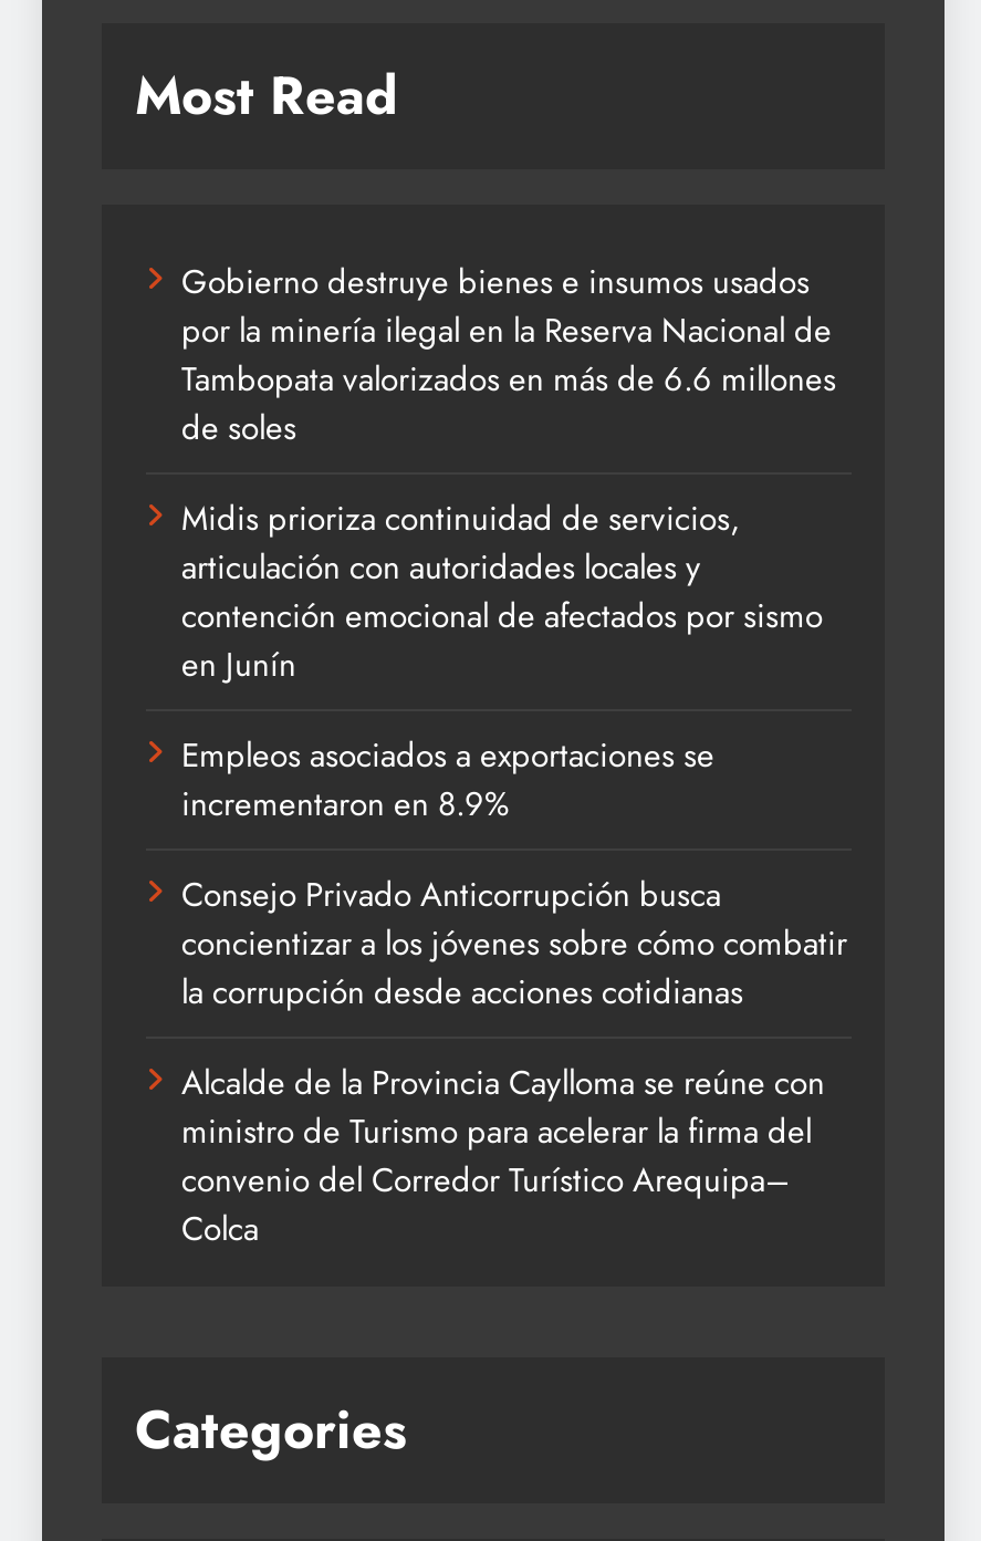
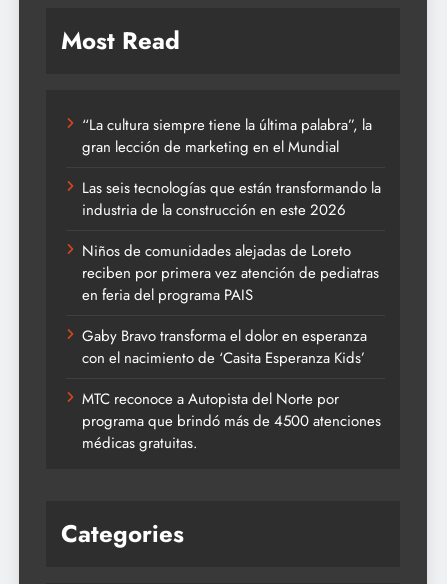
[181,258,836,453] Gobierno destruye bienes e insumos usados | por la minería ilegal en la Reserva Nacional de | Tambopata valorizados en más de 6.6 millones | de soles -> [82,114,372,158] “La cultura siempre tiene la última palabra”, la | gran lección de marketing en el Mundial
[181,495,823,690] Midis prioriza continuidad de servicios, | articulación con autoridades locales y | contención emocional de afectados por sismo | en Junín -> [82,177,381,221] Las seis tecnologías que están transformando la | industria de la construcción en este 2026
[181,732,714,829] Empleos asociados a exportaciones se | incrementaron en 8.9% -> [82,240,379,306] Niños de comunidades alejadas de Loreto | reciben por primera vez atención de pediatras | en feria del programa PAIS
[181,871,847,1017] Consejo Privado Anticorrupción busca | concientizar a los jóvenes sobre cómo combatir | la corrupción desde acciones cotidianas -> [82,325,369,369] Gaby Bravo transforma el dolor en esperanza | con el nacimiento de ‘Casita Esperanza Kids’
[181,1059,825,1254] Alcalde de la Provincia Caylloma se reúne con | ministro de Turismo para acelerar la firma del | convenio del Corredor Turístico Arequipa– | Colca -> [82,388,381,454] MTC reconoce a Autopista del Norte por | programa que brindó más de 4500 atenciones | médicas gratuitas.

